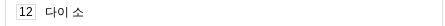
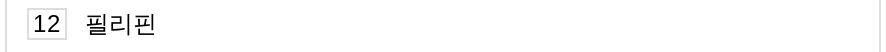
[45,5,84,19] 다이 소 -> [85,10,157,38] 필리핀

